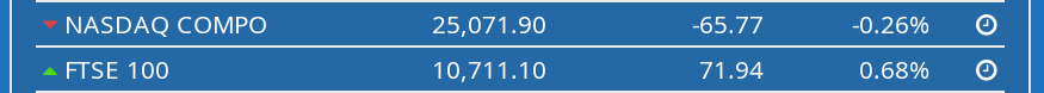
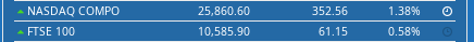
[432,7,546,41] 25,071.90 -> [198,3,250,18] 25,860.60
[692,7,764,41] -65.77 -> [312,3,348,18] 352.56
[852,7,931,41] -0.26% -> [388,3,421,18] 1.38%
[432,53,546,86] 10,711.10 -> [198,24,250,39] 10,585.90
[699,53,764,86] 71.94 -> [319,24,348,39] 61.15
[859,53,931,86] 0.68% -> [388,24,421,39] 0.58%

